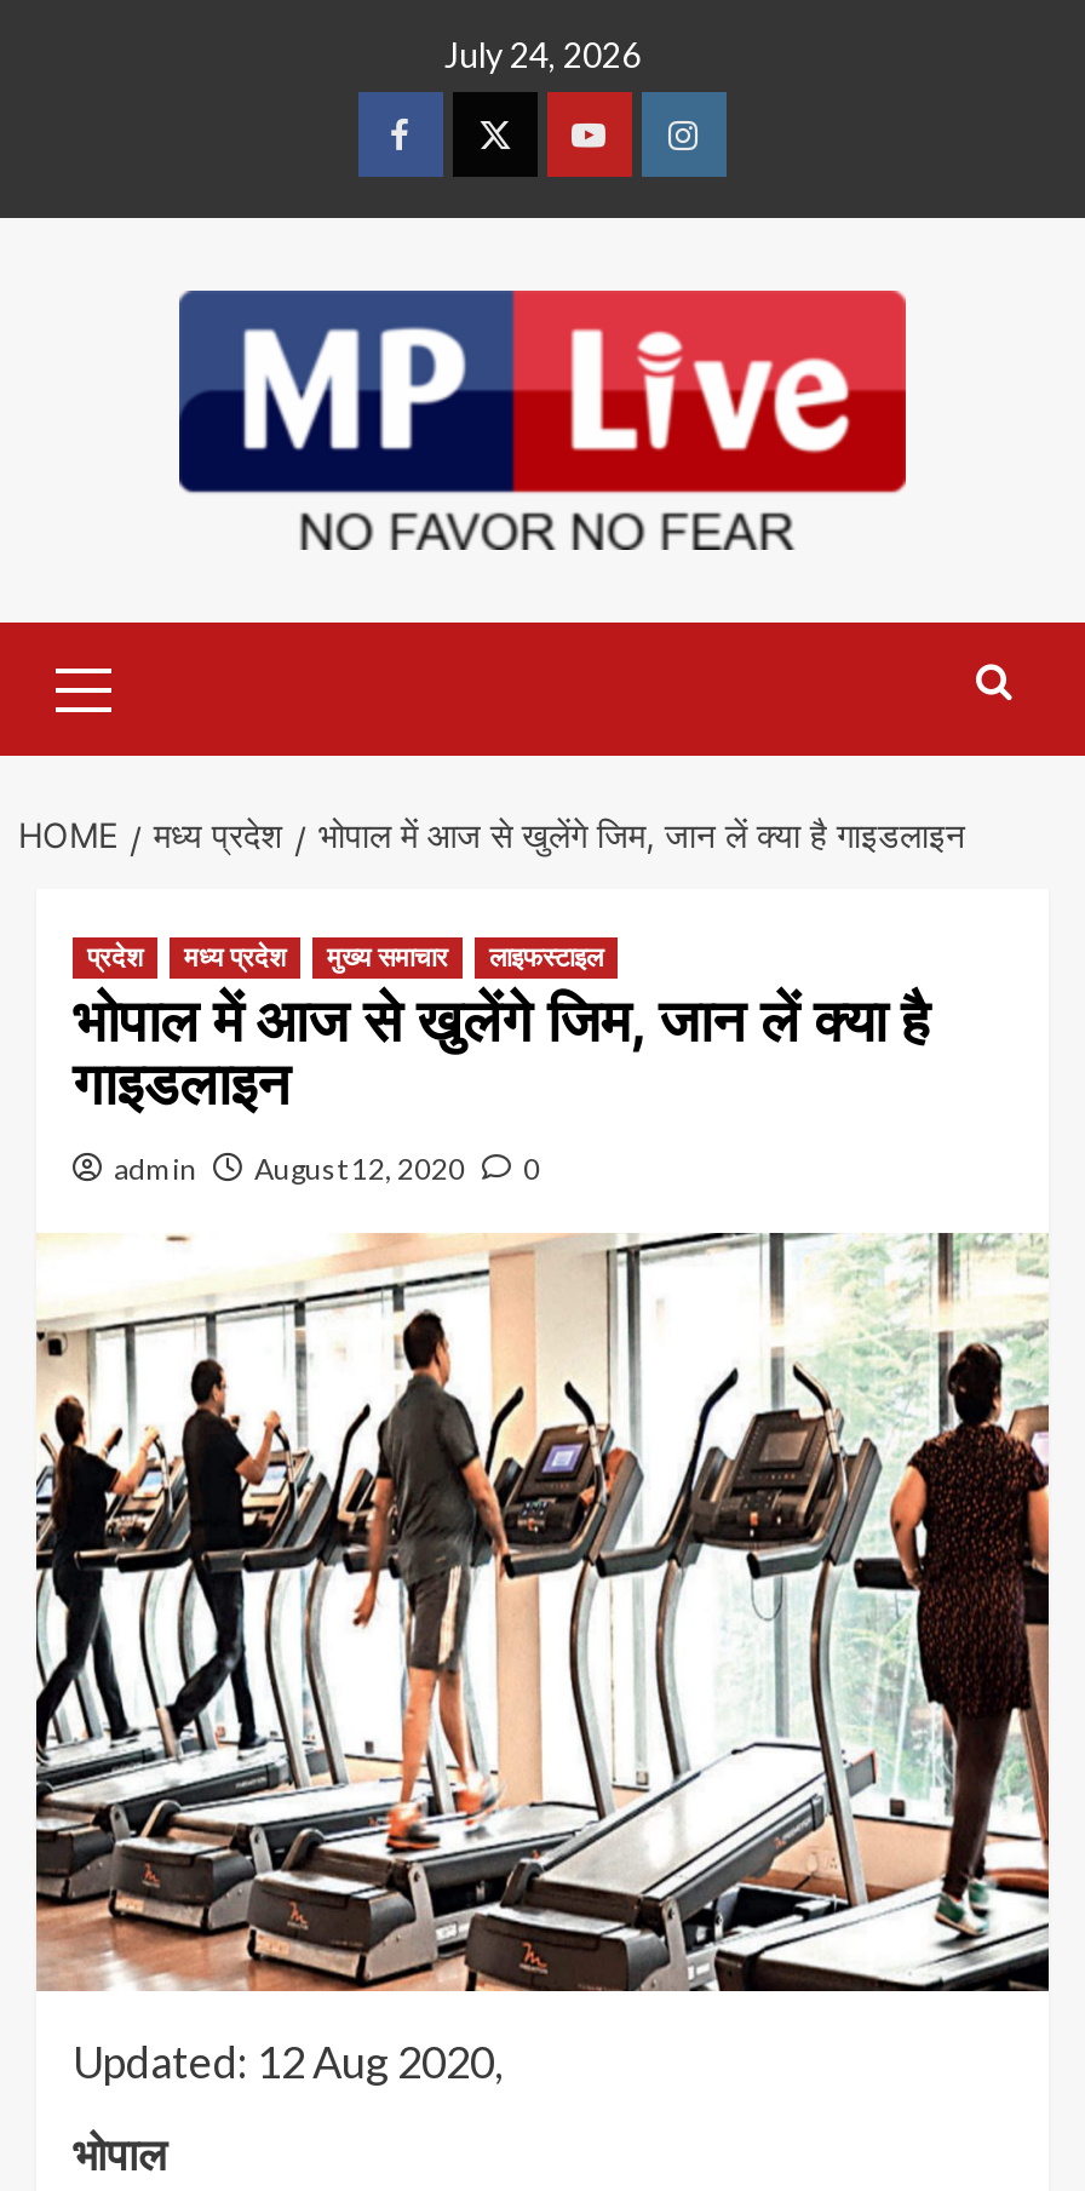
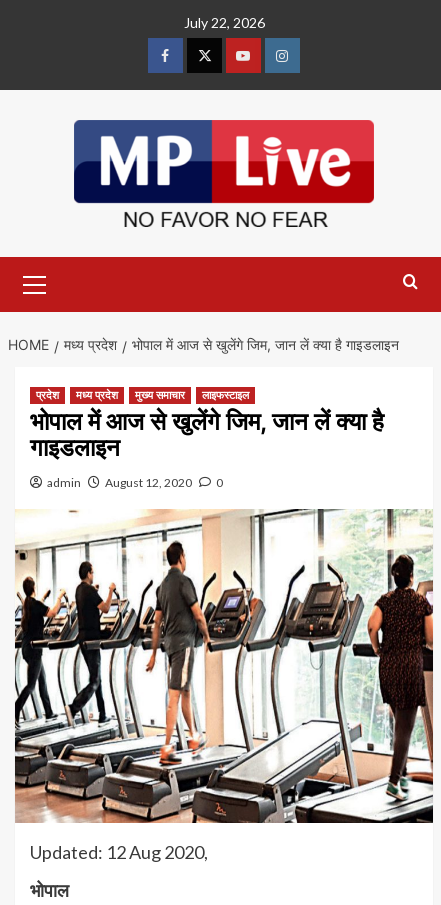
[444,34,641,75] July 24, 2026 -> [183,14,264,31] July 22, 2026

